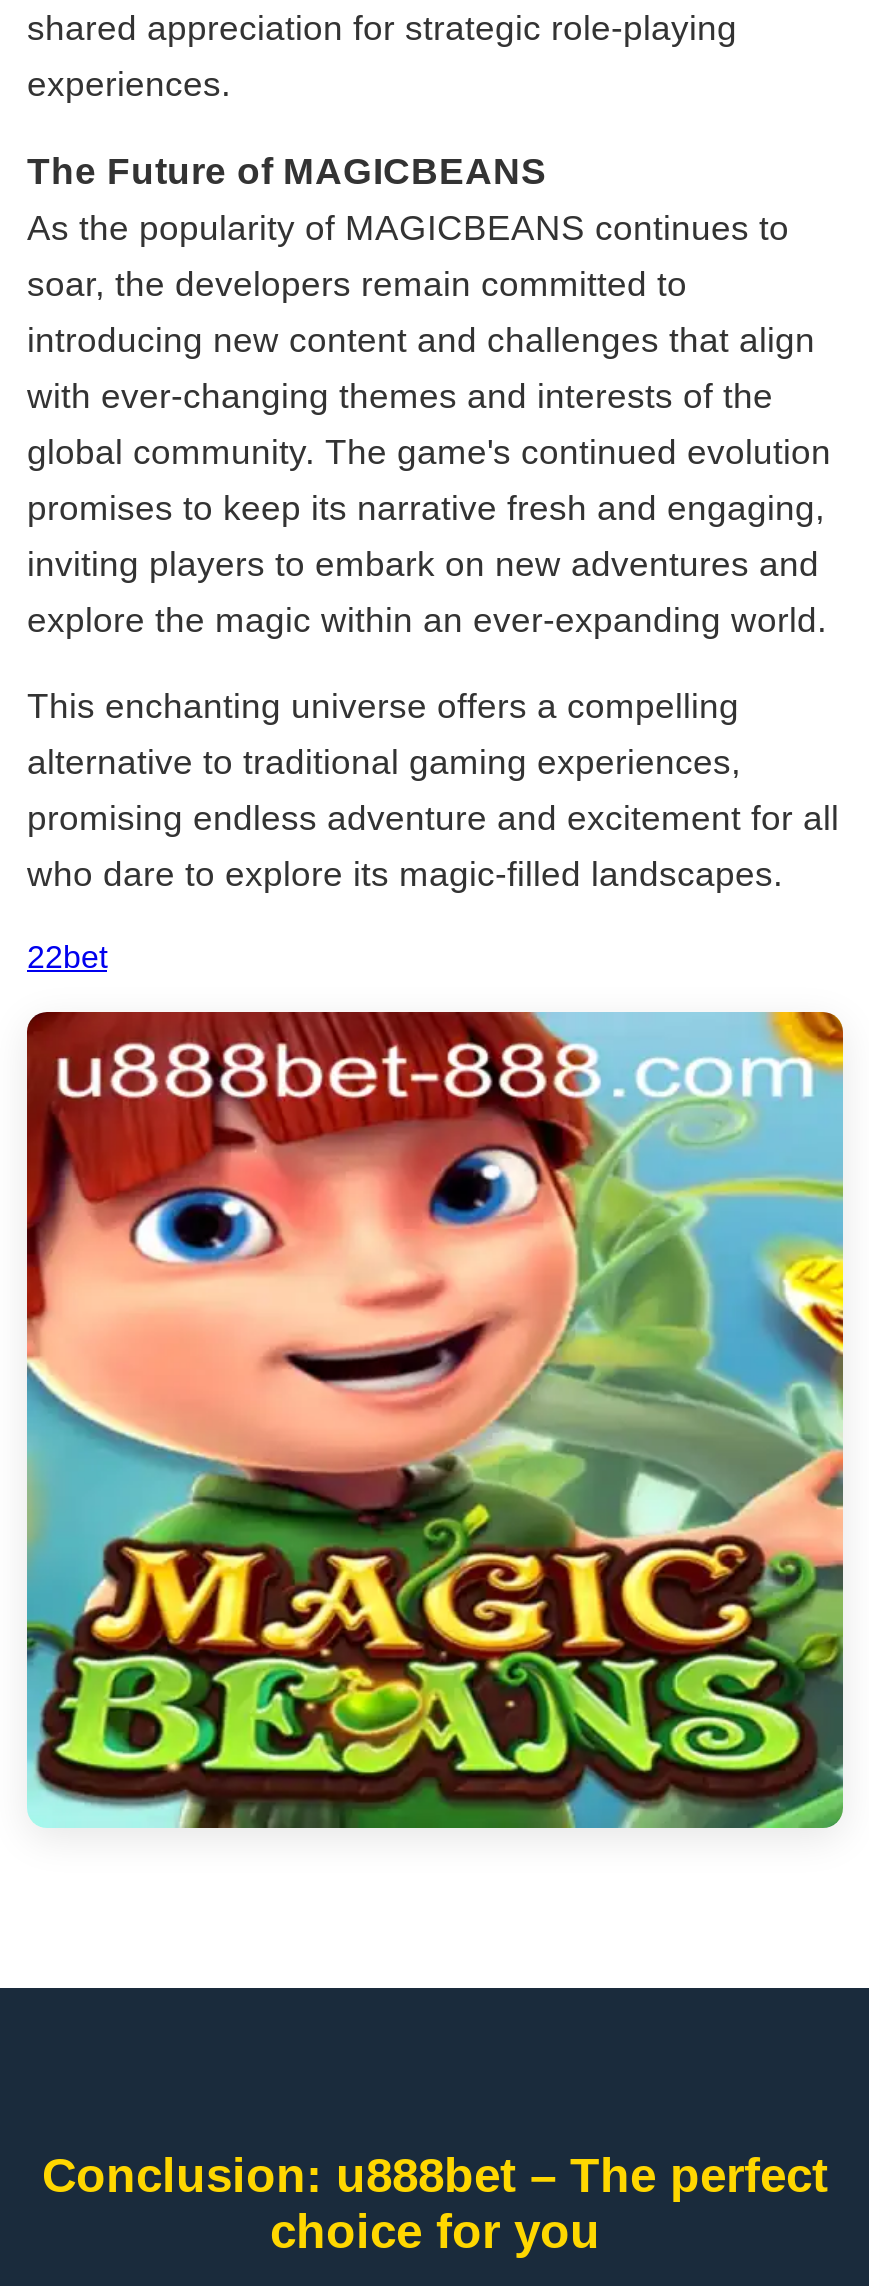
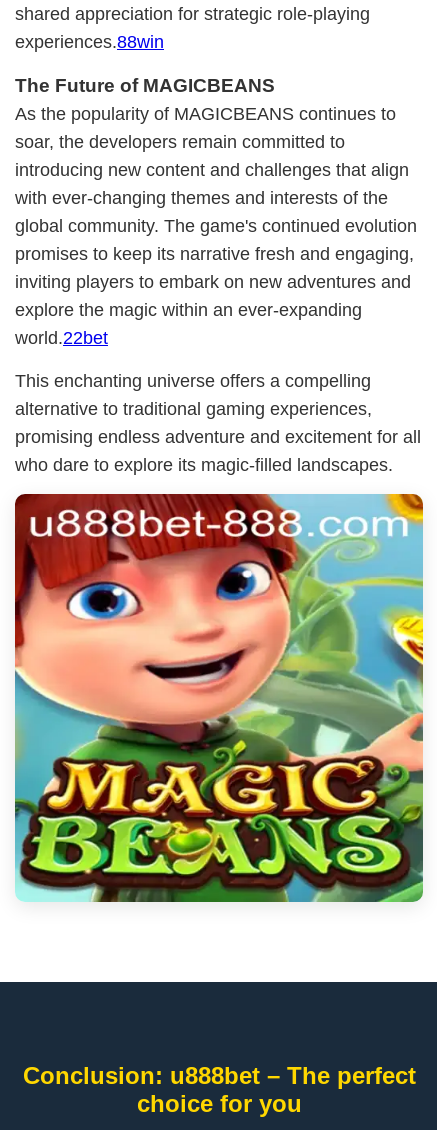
[27,64,231,104] experiences. -> [15,32,164,52] experiences.88win
[27,600,827,640] explore the magic within an ever-expanding world. -> [15,300,362,348] explore the magic within an ever-expanding | world.22bet
moved [27,686,839,894] -> [15,371,421,475]: This enchanting universe offers a compelling | alternative to traditional gaming experiences, | promising endless adventure and excitement for all | who dare to explore its magic-filled landscapes.
[27,940,107,974] 22bet -> none

